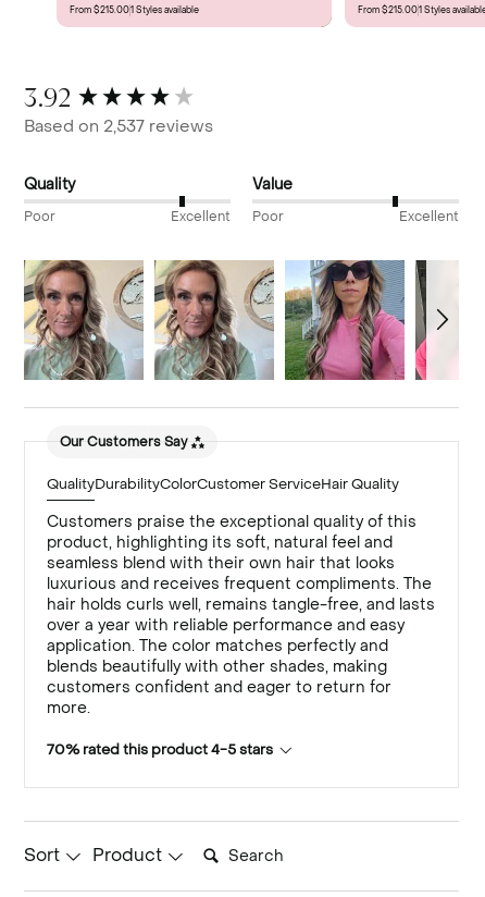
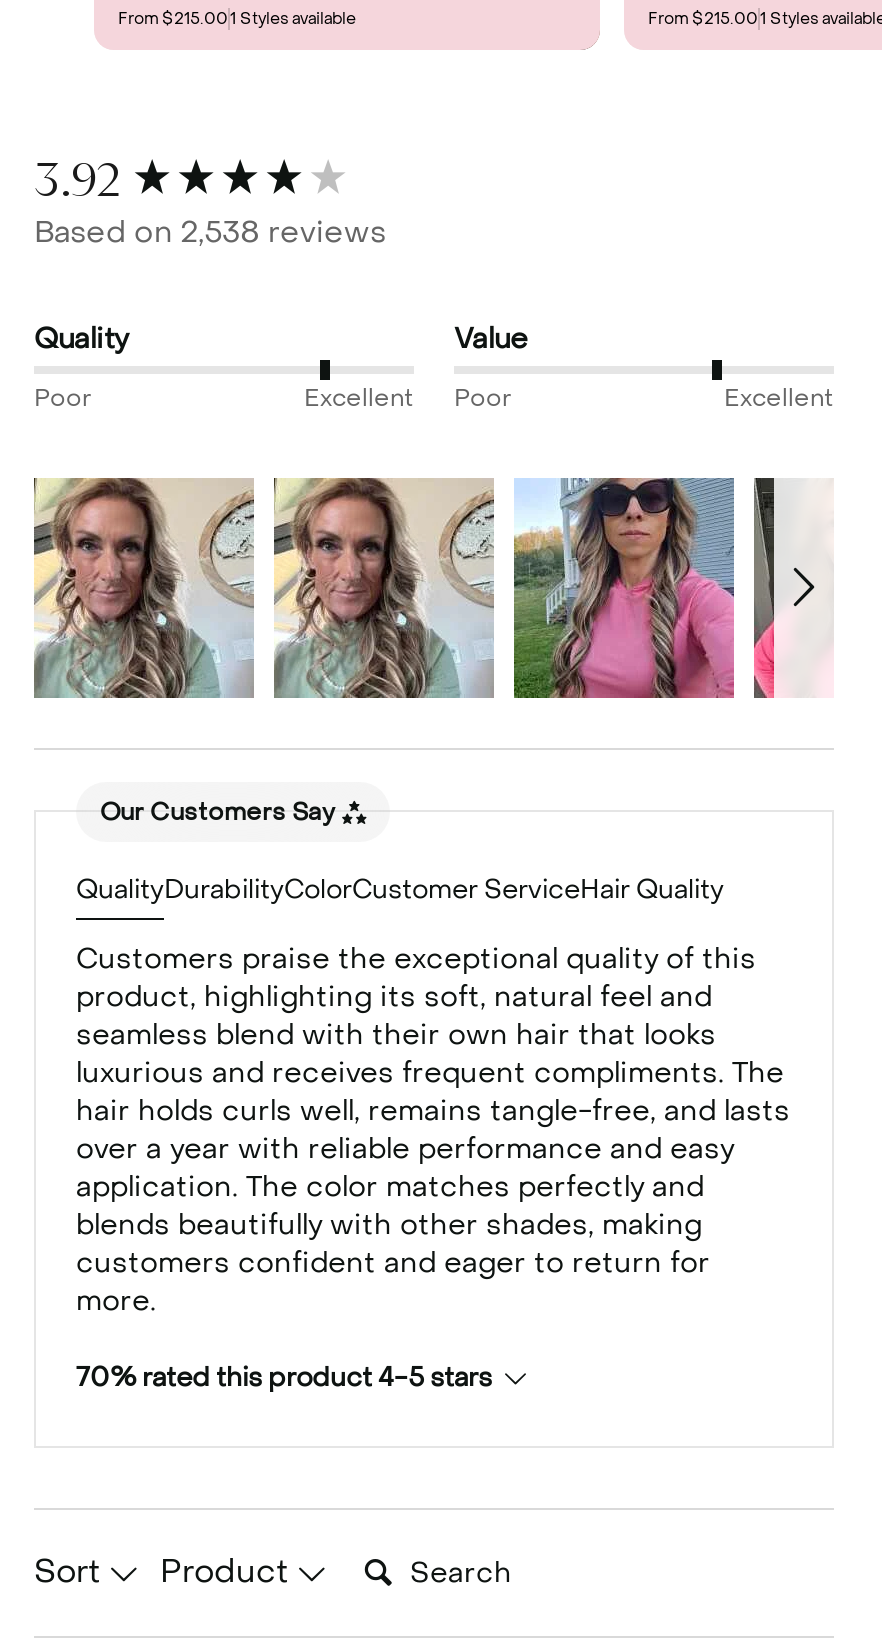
[24,115,213,137] Based on 2,537 reviews -> [34,211,386,251] Based on 2,538 reviews

